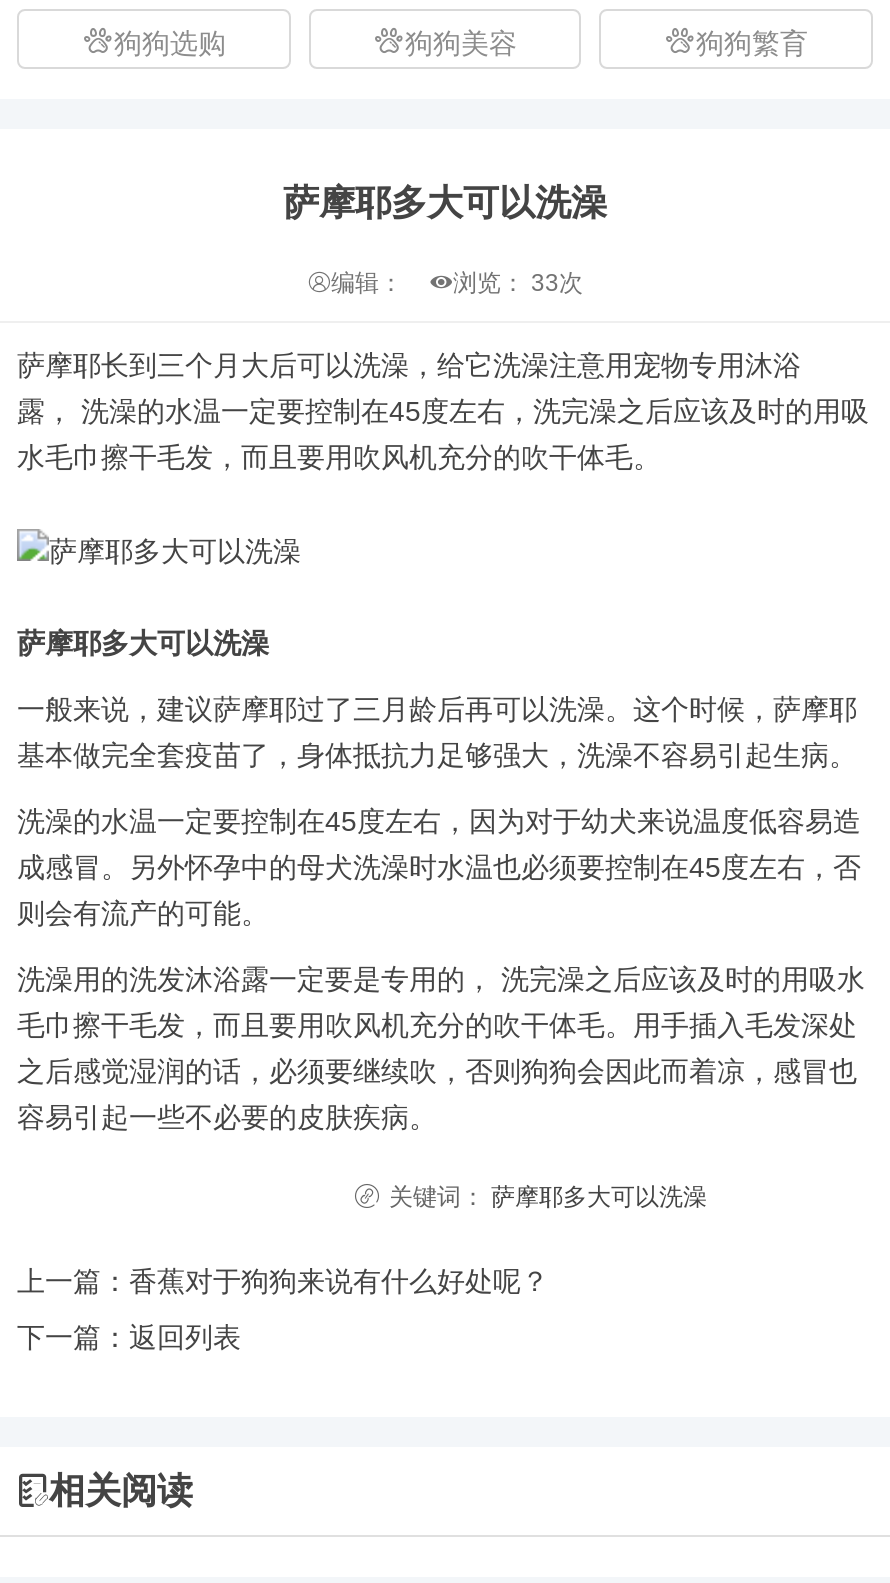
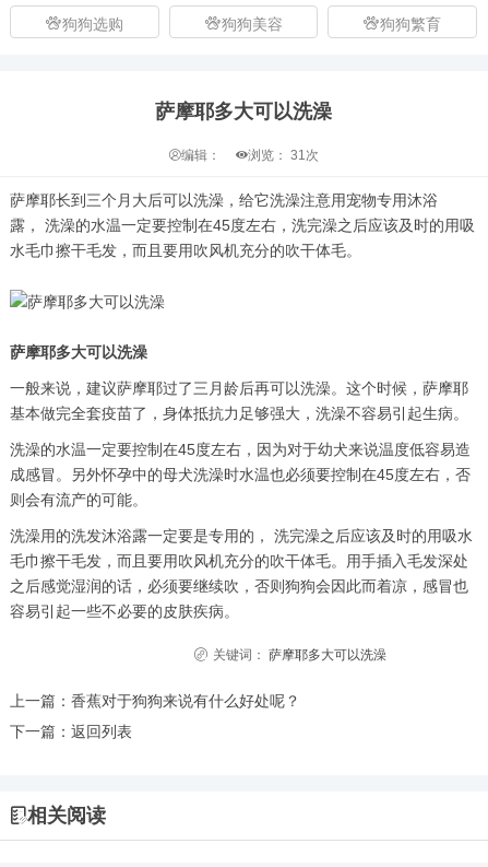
[331,270,583,298] 编辑： 浏览：33次 -> [181,148,319,163] 编辑： 浏览：31次

